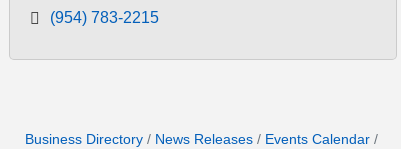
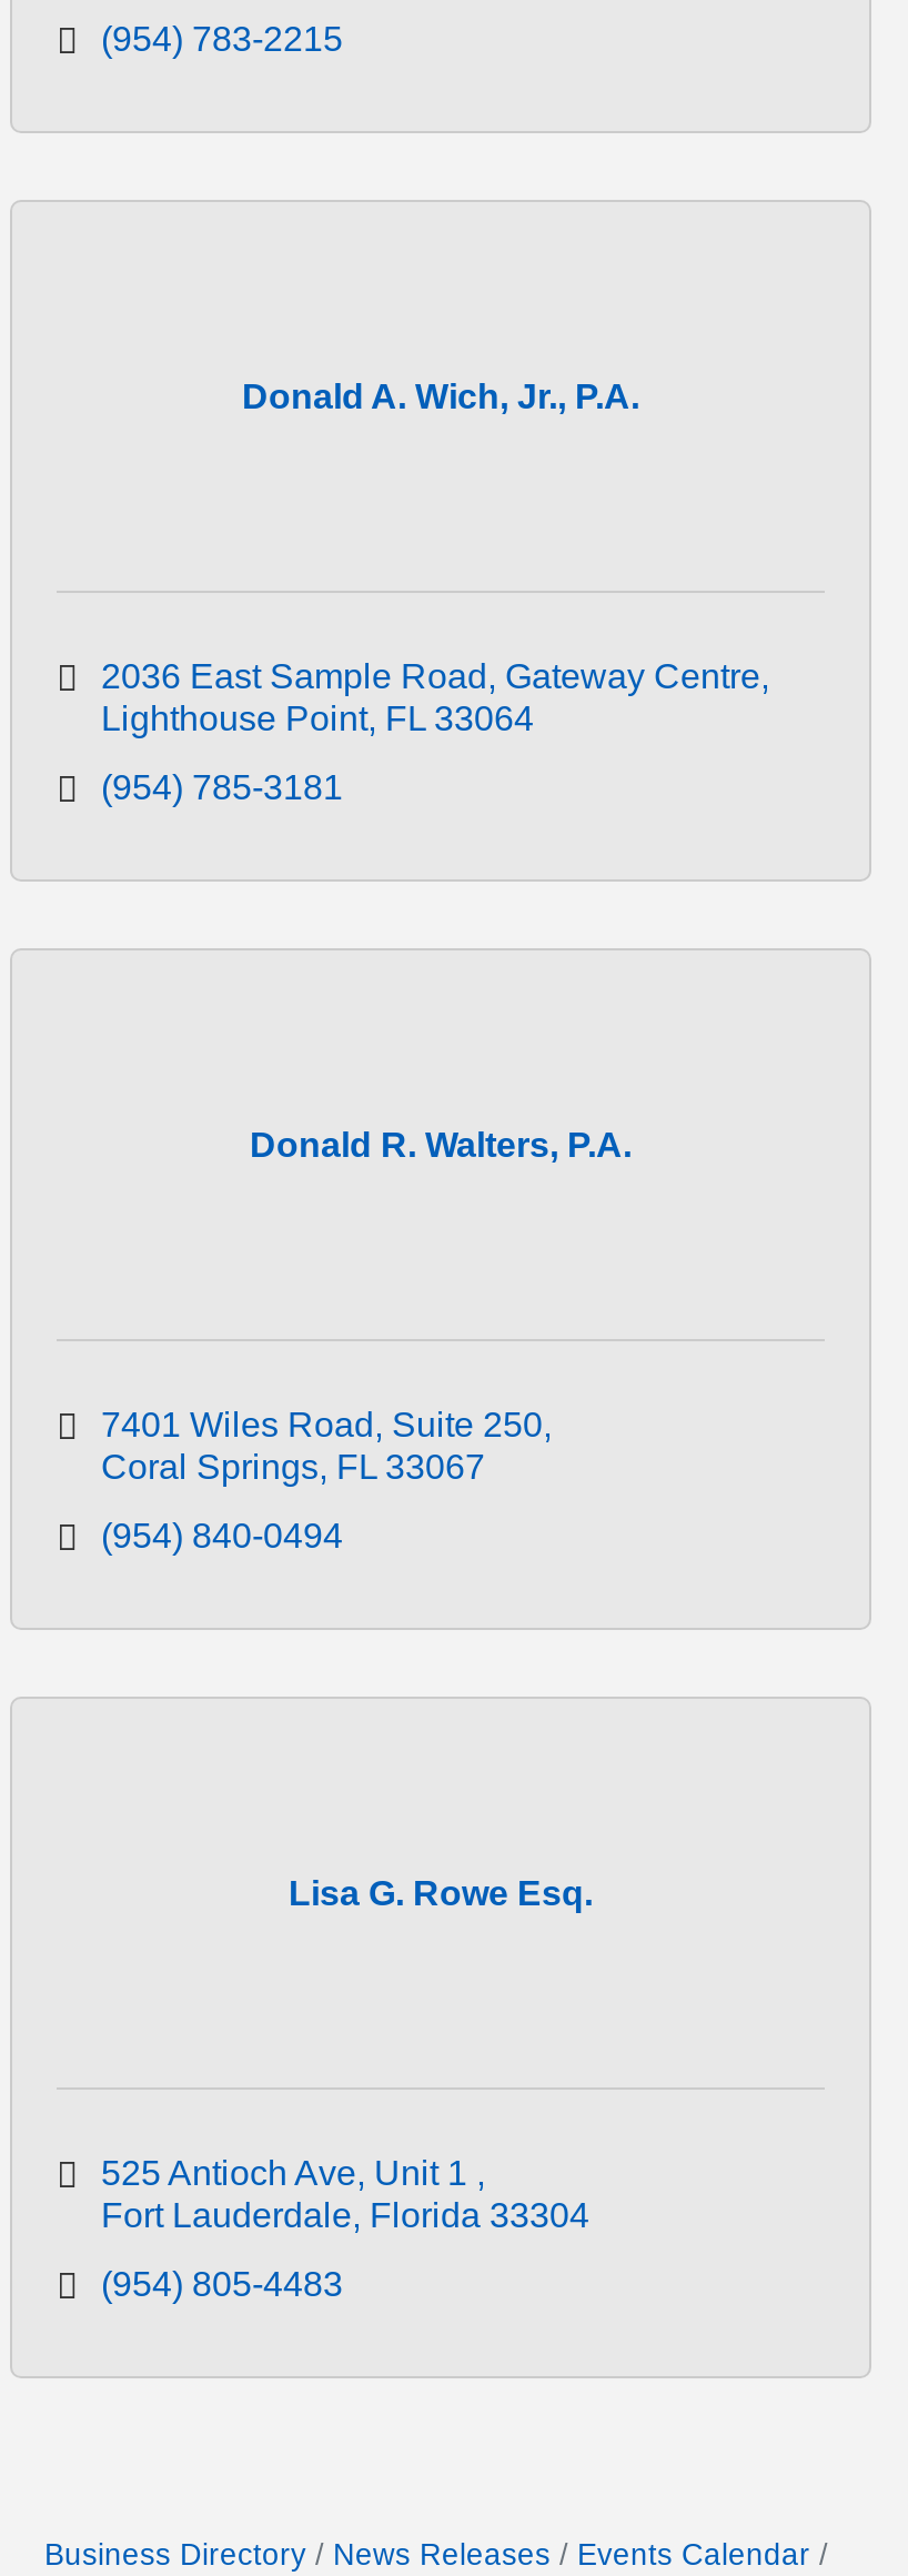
none -> [101,658,760,806] 2036 East Sample Road Gateway Centre | Lighthouse Point FL 33064 | (954) 785-3181
none -> [101,1406,543,1555] 7401 Wiles Road Suite 250 | Coral Springs FL 33067 | (954) 840-0494
none -> [101,2154,589,2303] 525 Antioch Ave Unit 1 | Fort Lauderdale Florida 33304 | (954) 805-4483
none -> [242,378,639,415] Donald A. Wich, Jr., P.A.
none -> [250,1126,632,1164] Donald R. Walters, P.A.
none -> [289,1874,593,1912] Lisa G. Rowe Esq.

